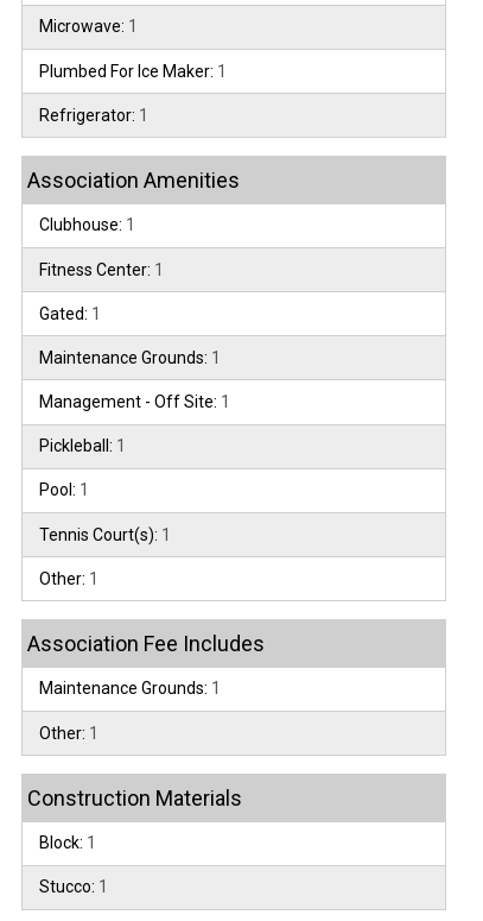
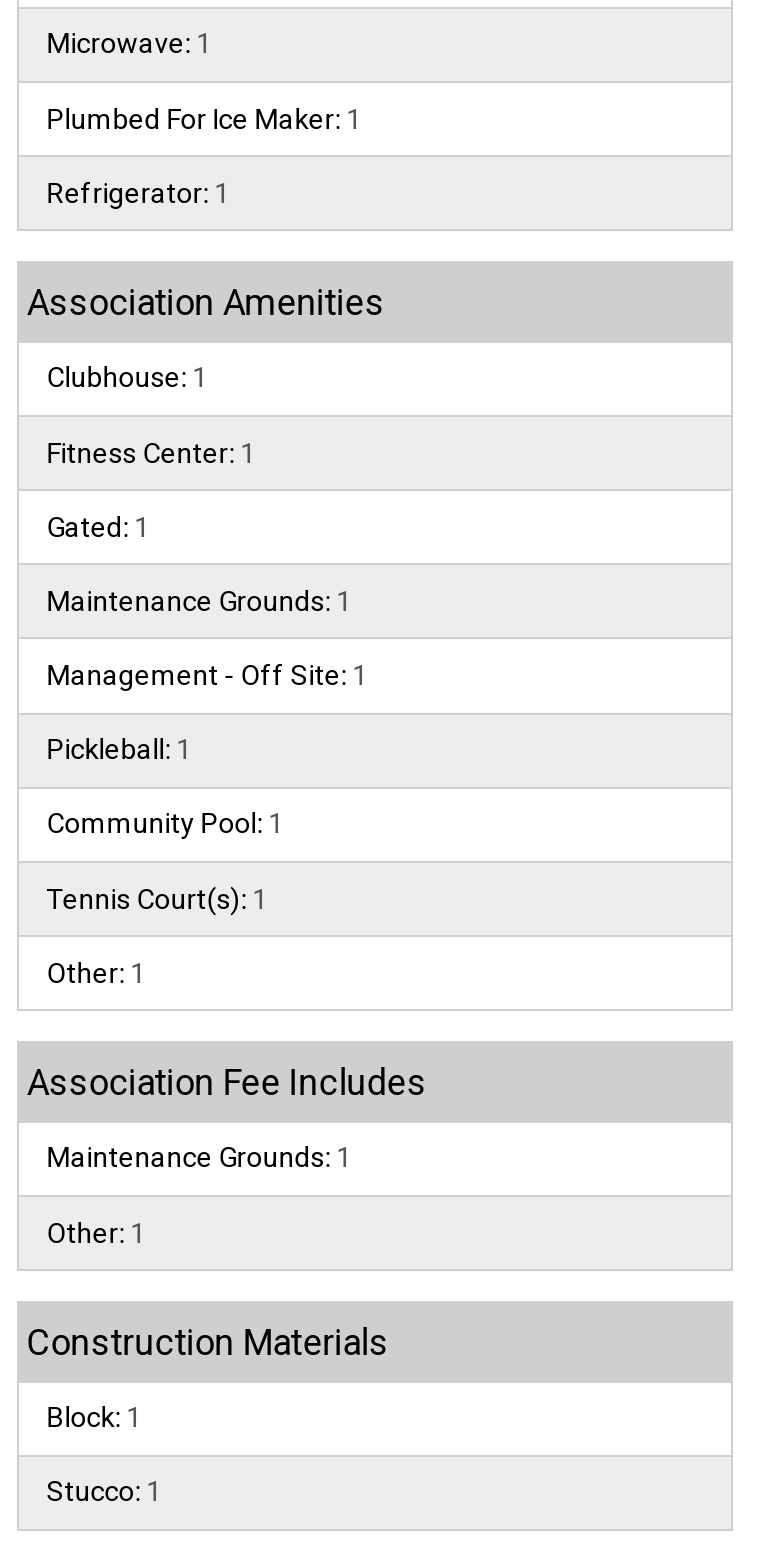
[39,481,89,500] Pool: 1 -> [47,808,285,840] Community Pool: 1

